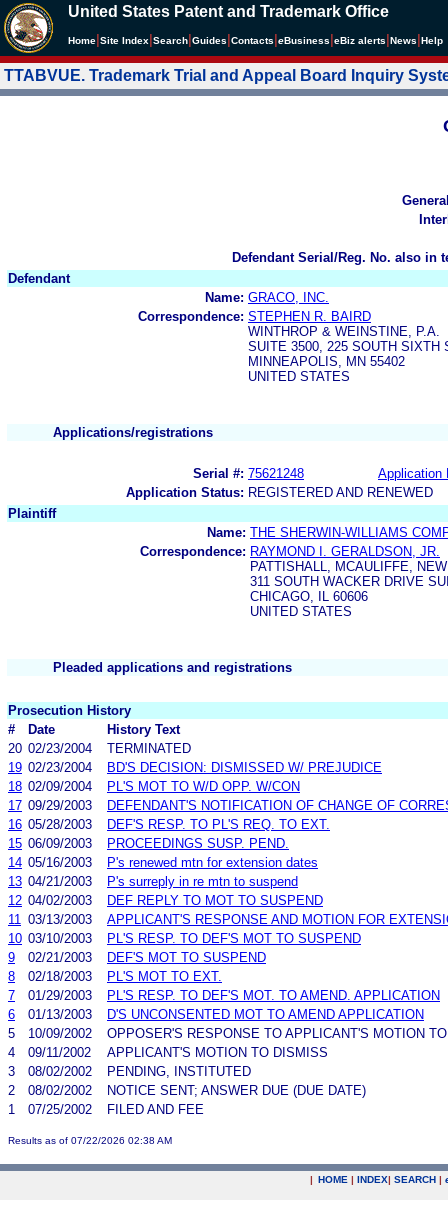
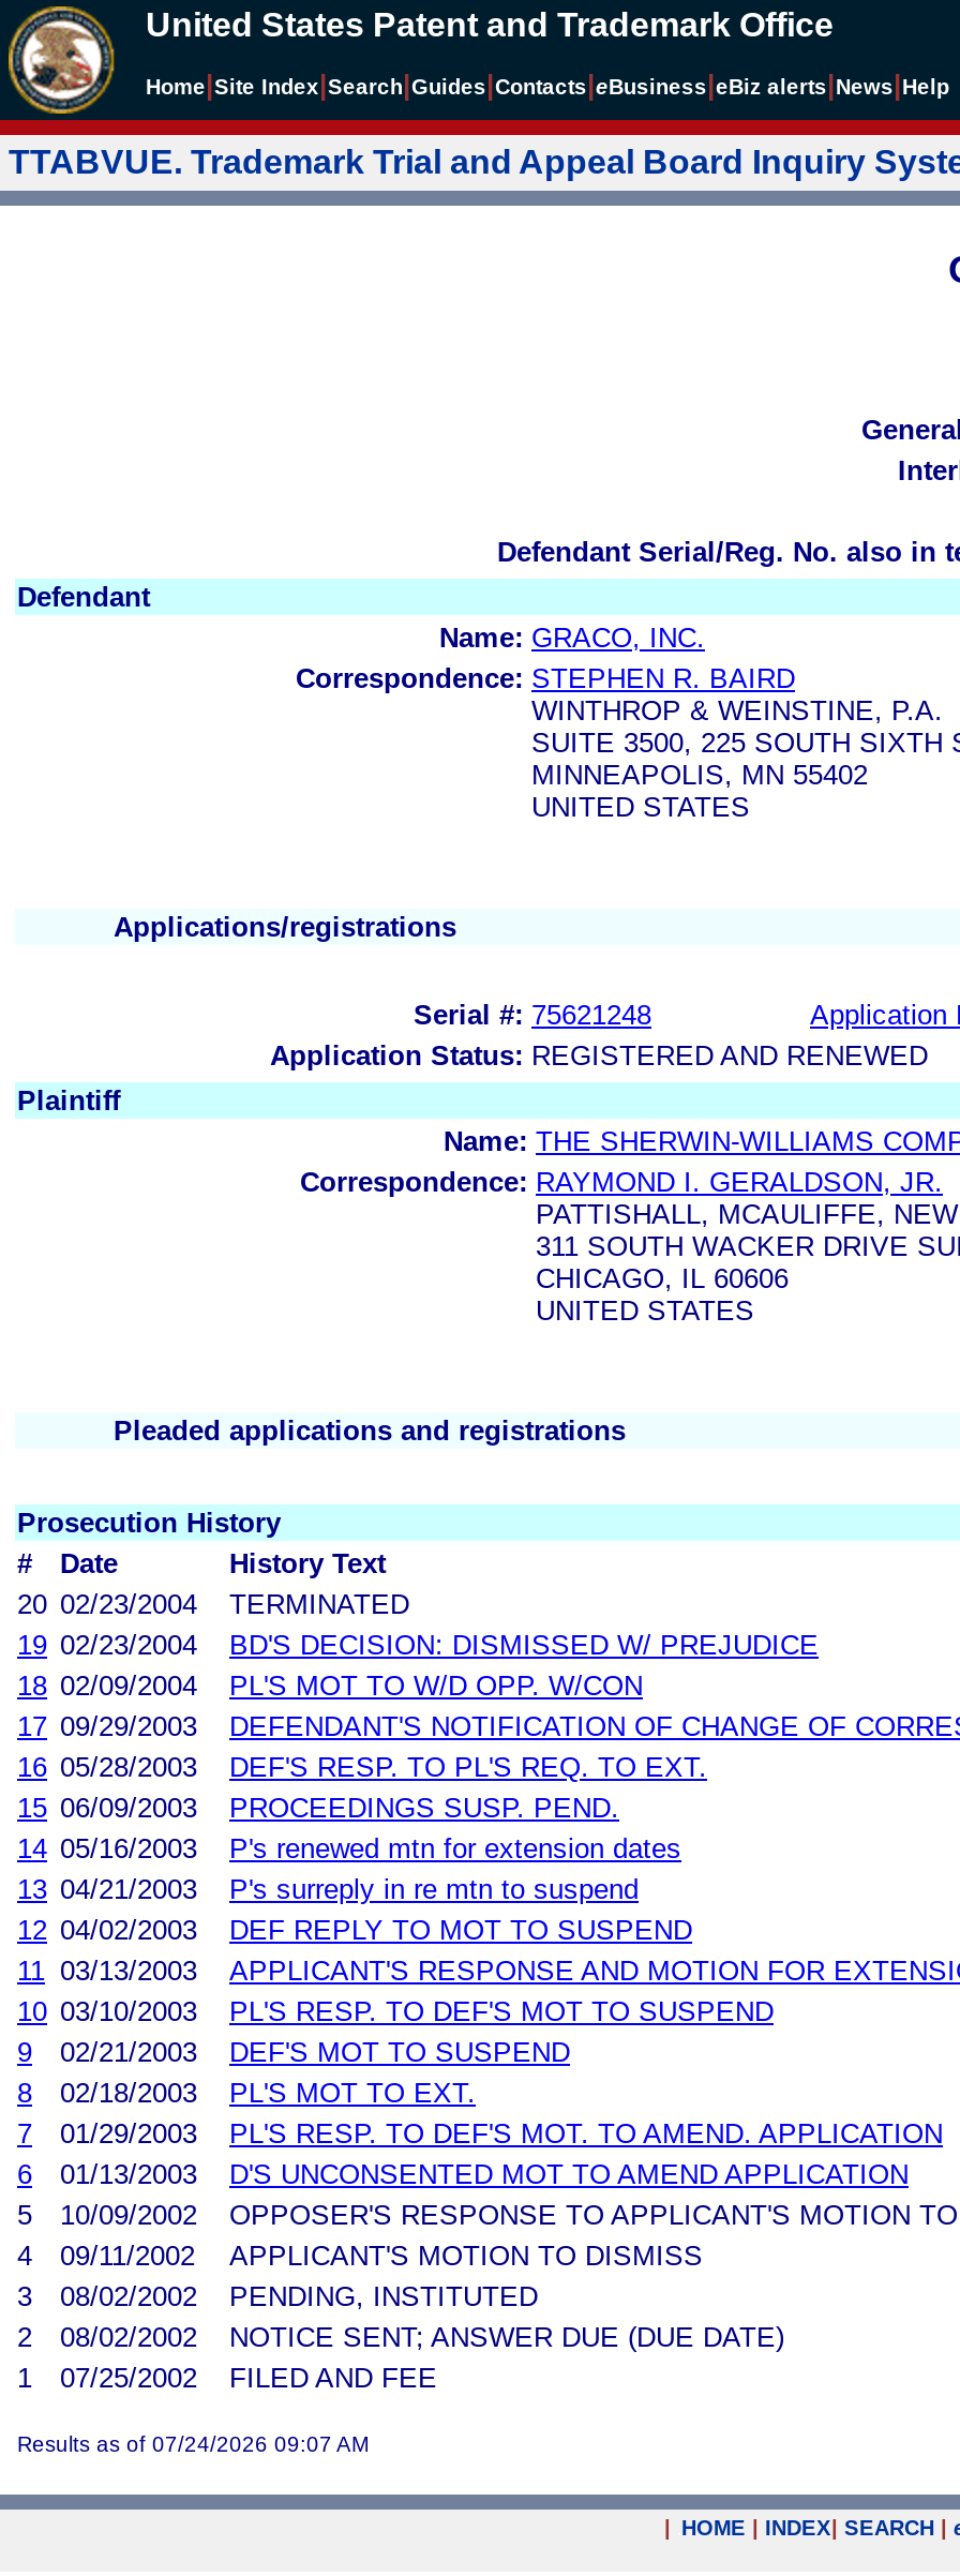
[8,1135,172,1146] Results as of 07/22/2026 02:38 AM -> [17,2432,369,2456] Results as of 07/24/2026 09:07 AM

